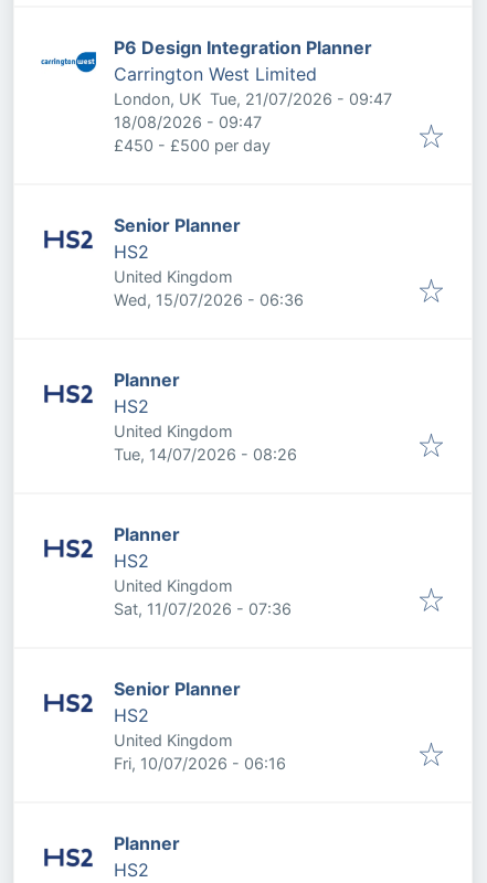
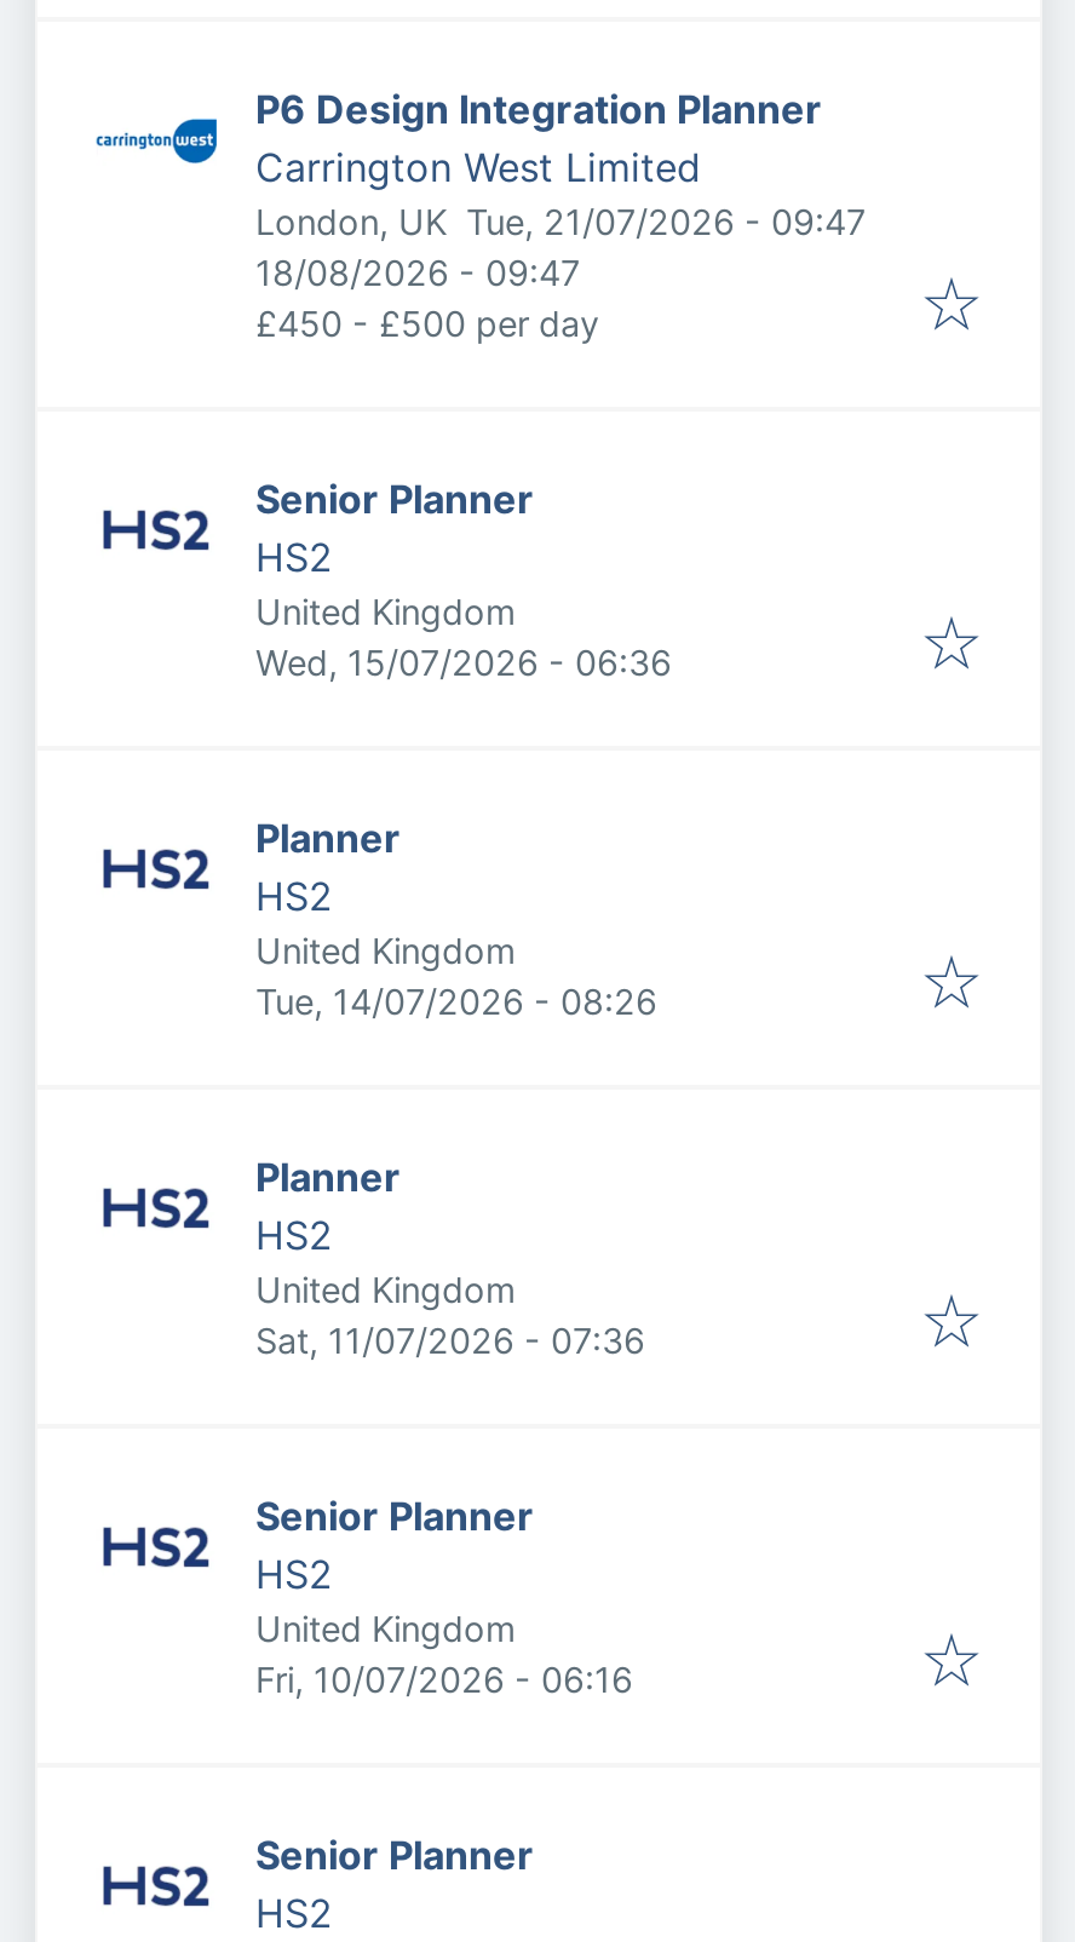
[114,832,180,854] Planner -> [255,1831,534,1879] Senior Planner

